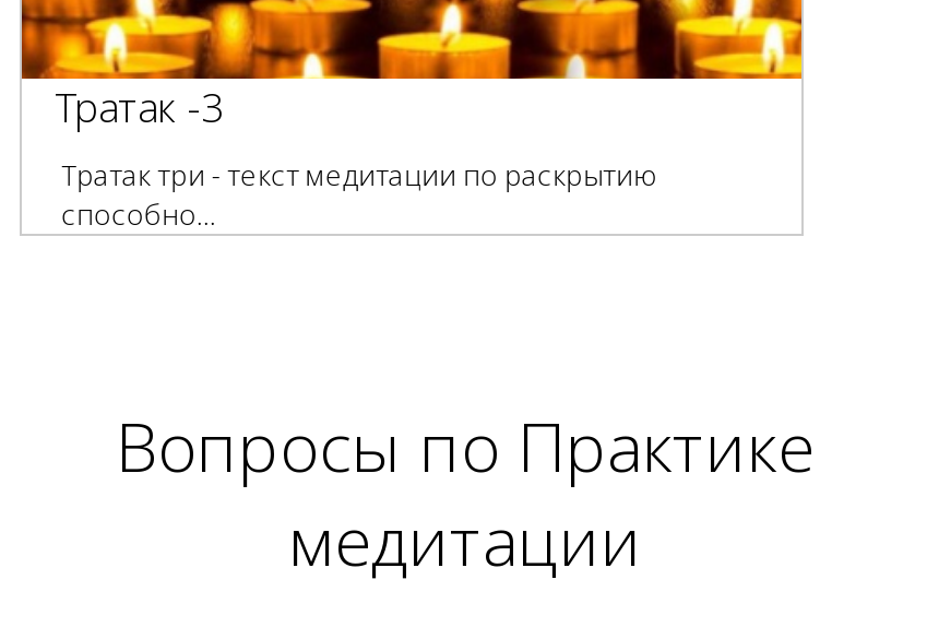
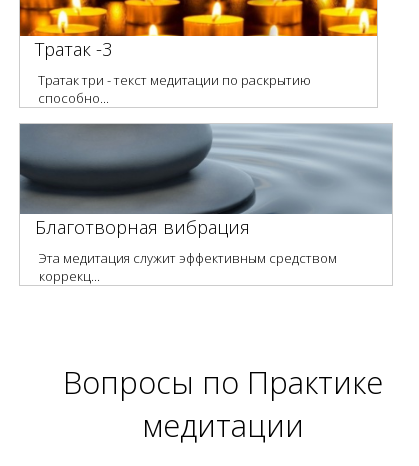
none -> [19,123,393,285] [image] | Благотворная вибрация | Эта медитация служит эффективным средством | коррекц...

